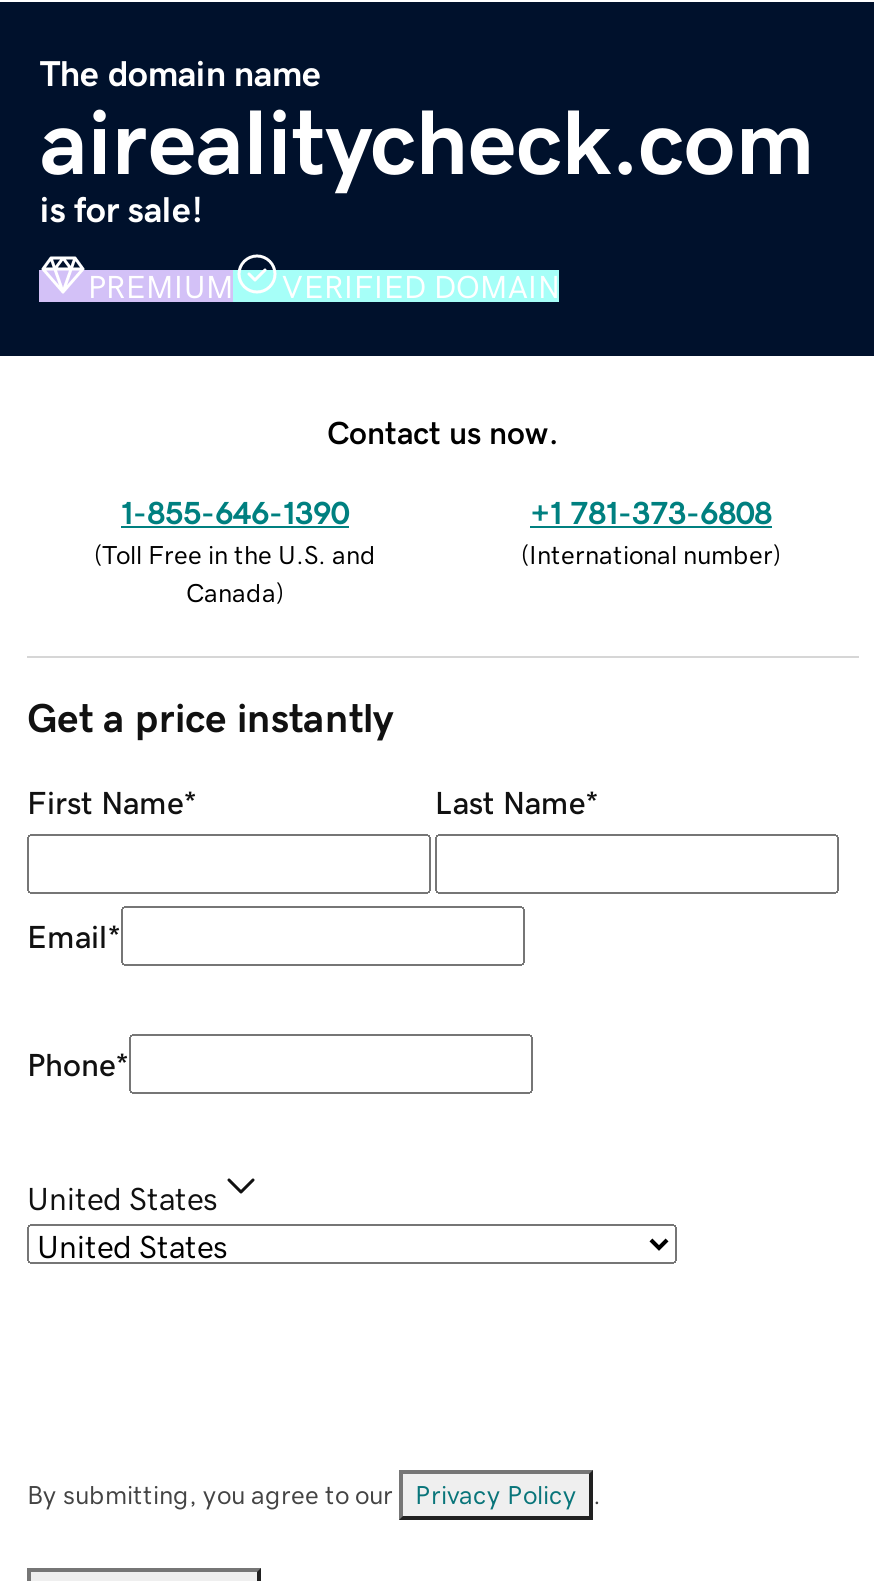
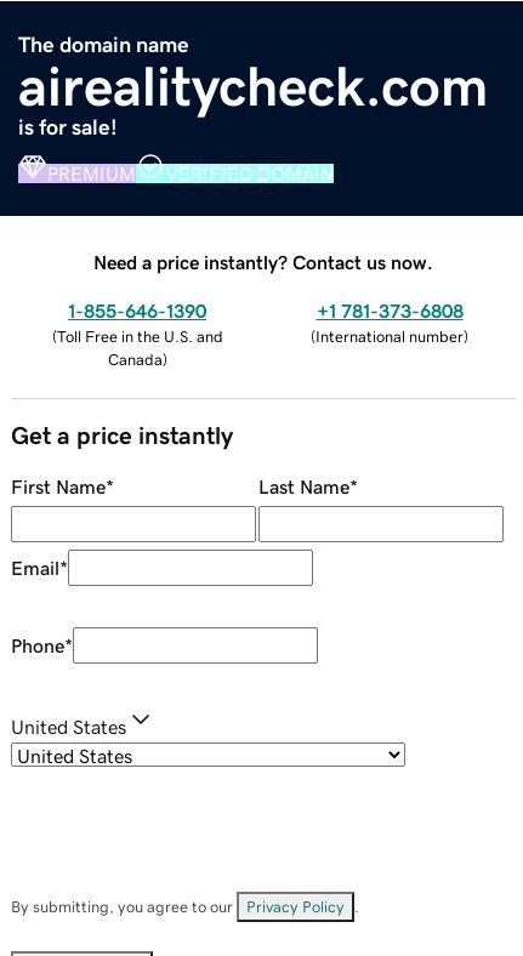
[327,415,559,447] Contact us now. -> [93,252,433,271] Need a price instantly? Contact us now.

